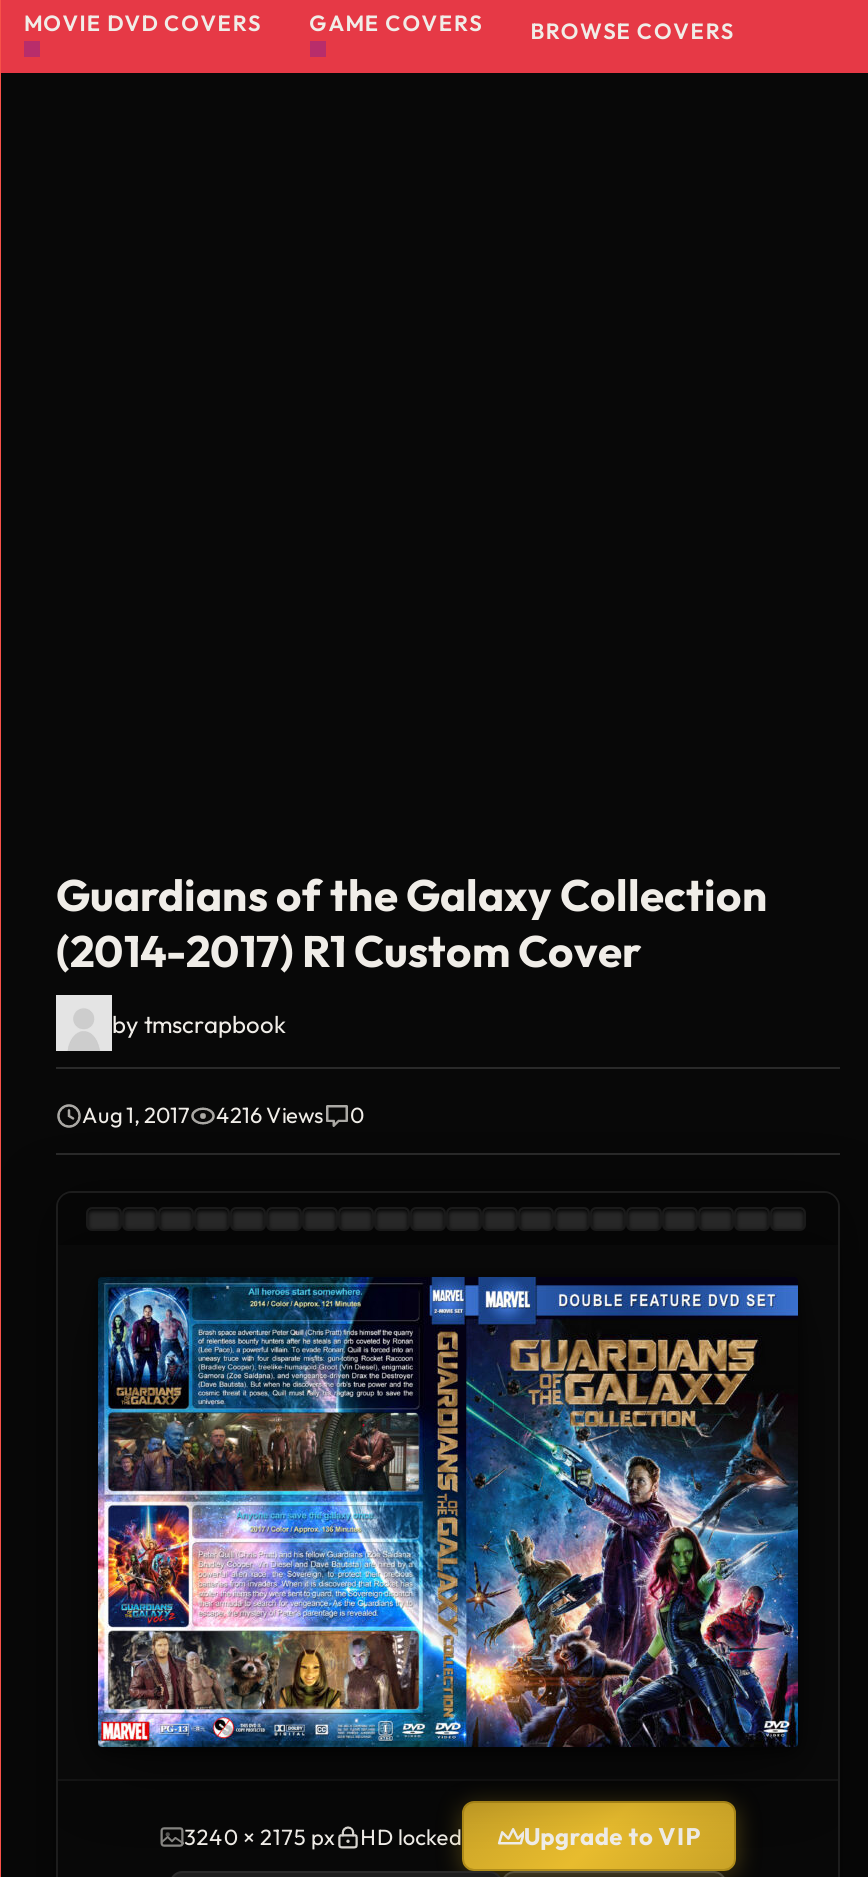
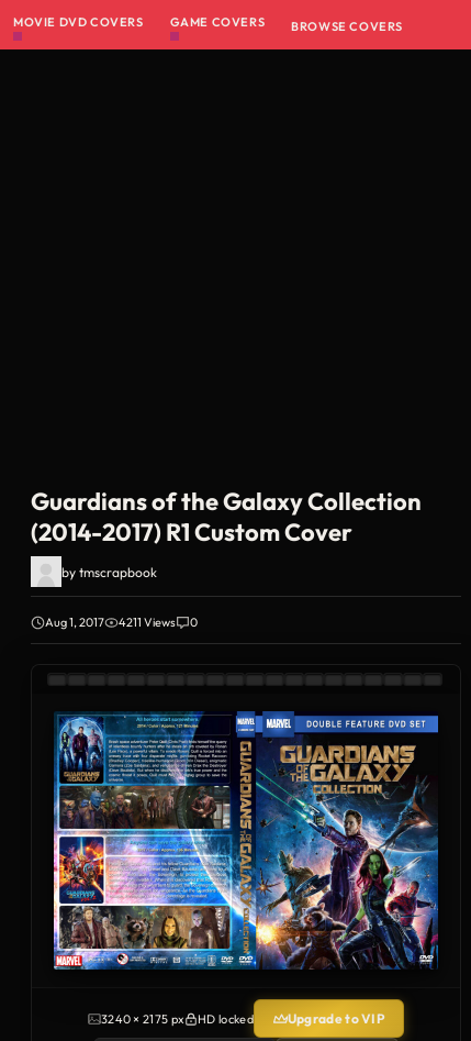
[216,1101,324,1129] 4216 Views -> [119,614,176,630] 4211 Views

